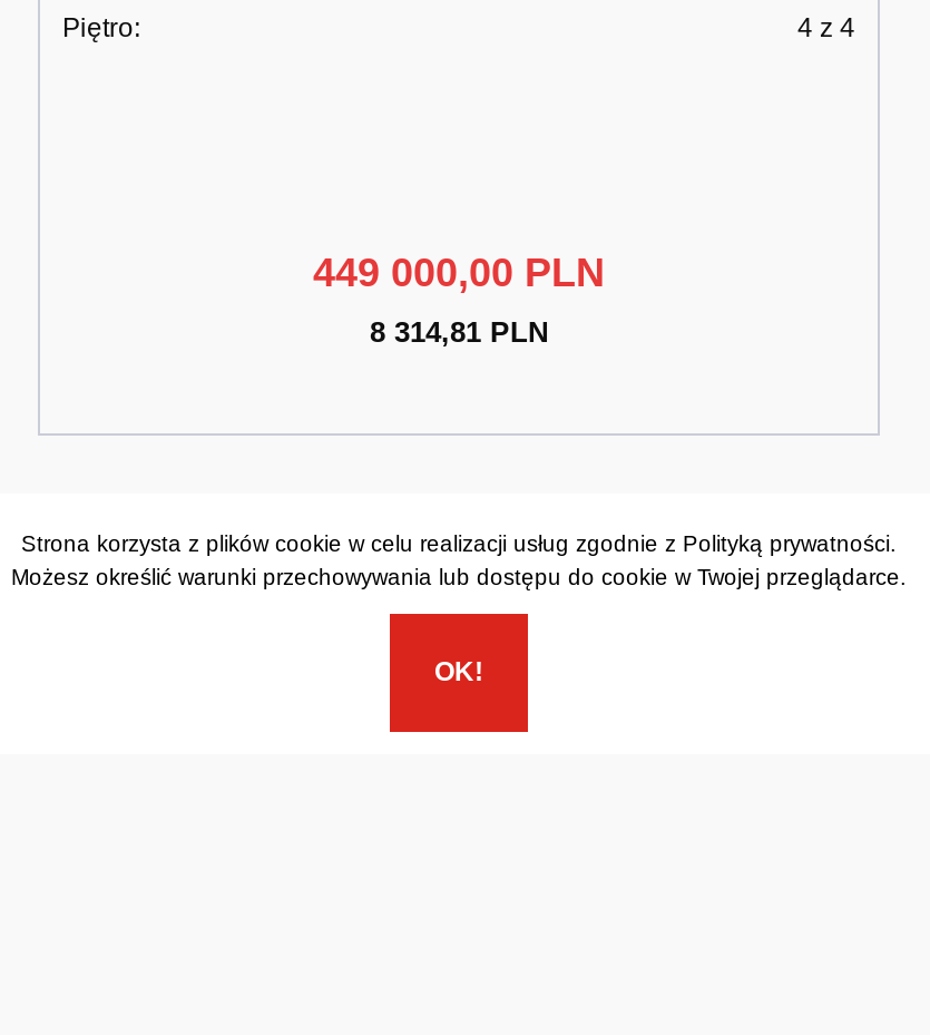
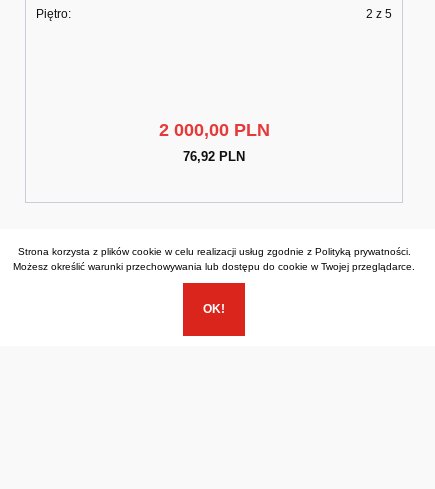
[797,12,855,43] 4 z 4 -> [366,7,392,21] 2 z 5
[313,251,605,295] 449 000,00 PLN -> [158,120,269,140] 2 000,00 PLN
[370,315,548,349] 8 314,81 PLN -> [183,149,245,164] 76,92 PLN

